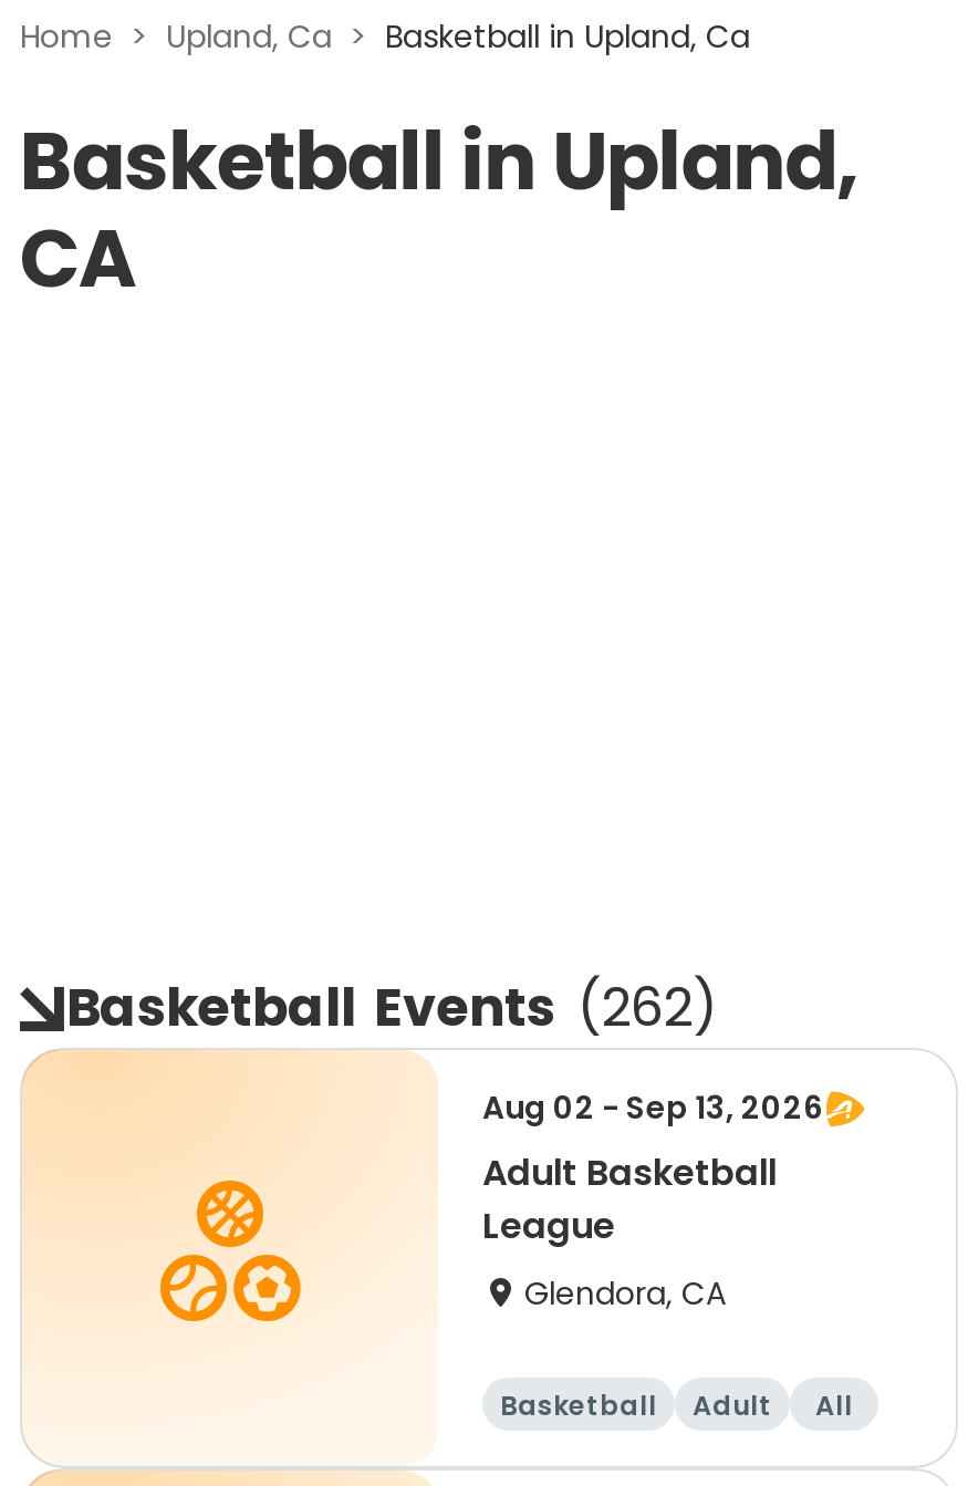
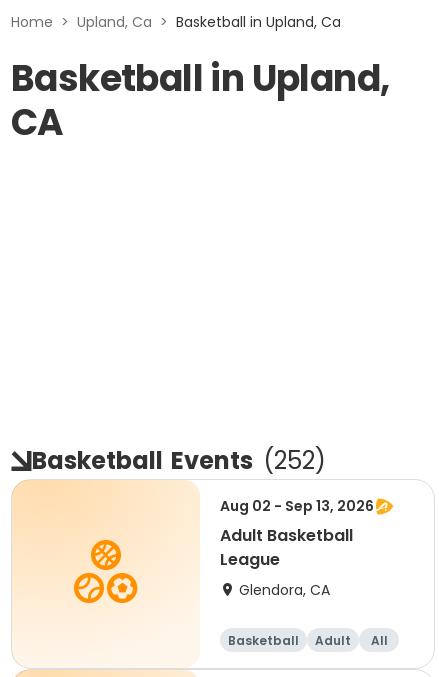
[66,970,717,1043] Basketball Events (262) -> [32,444,326,477] Basketball Events (252)

